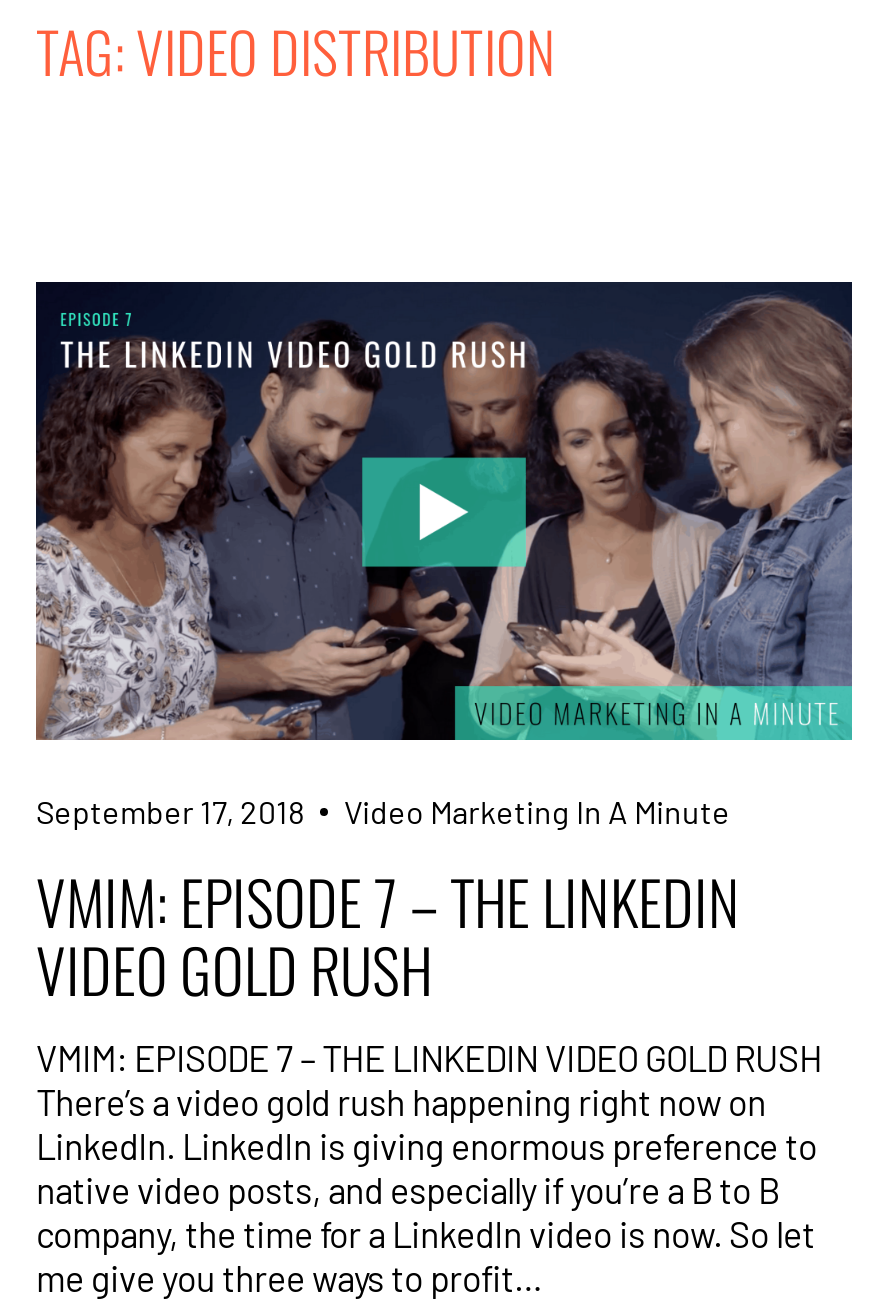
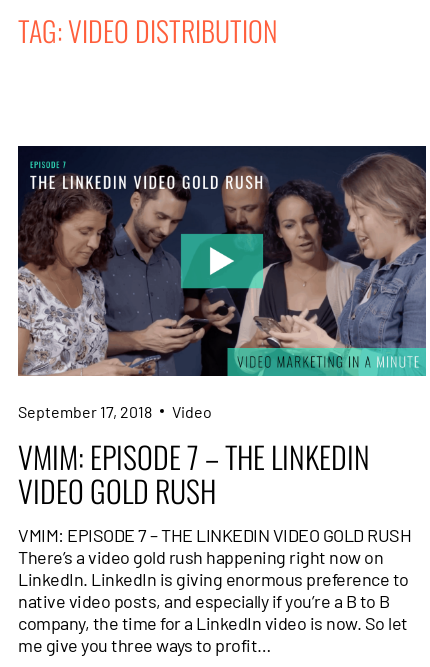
[344,793,730,831] Video Marketing In A Minute -> [172,402,212,421] Video

